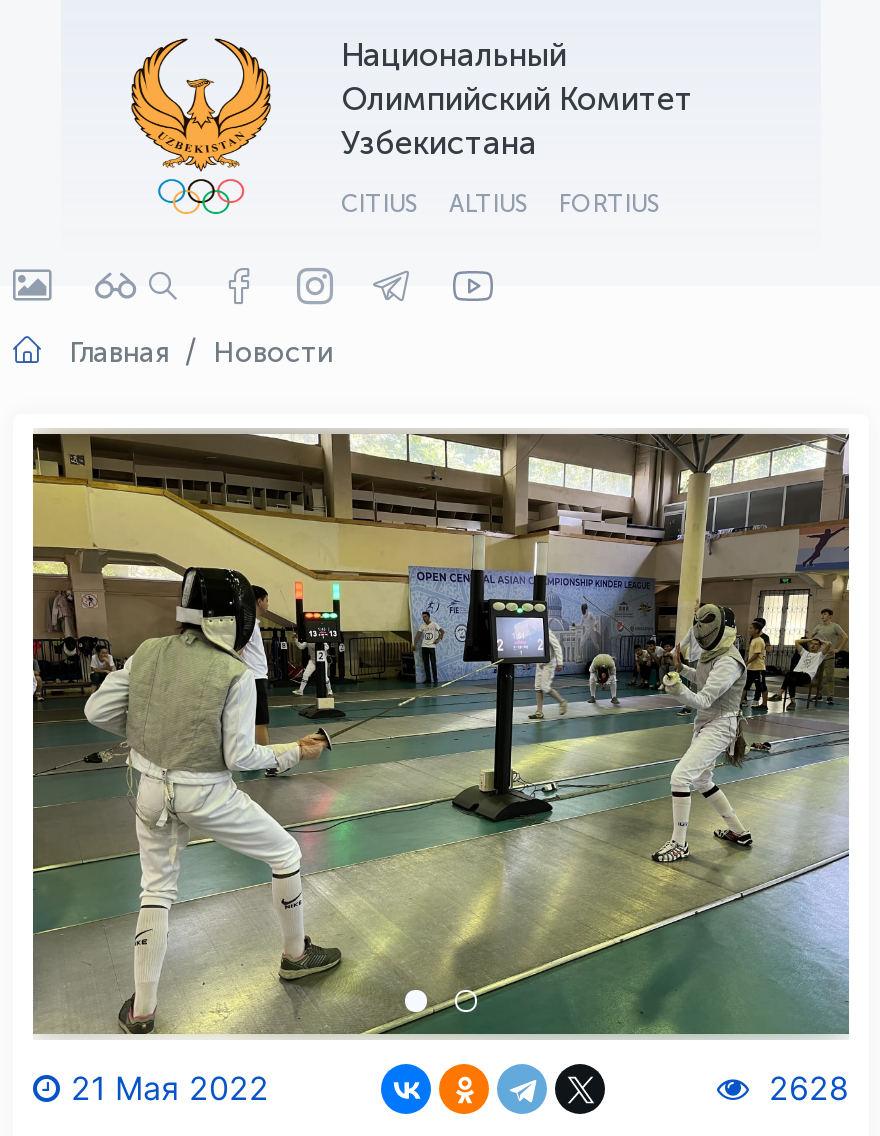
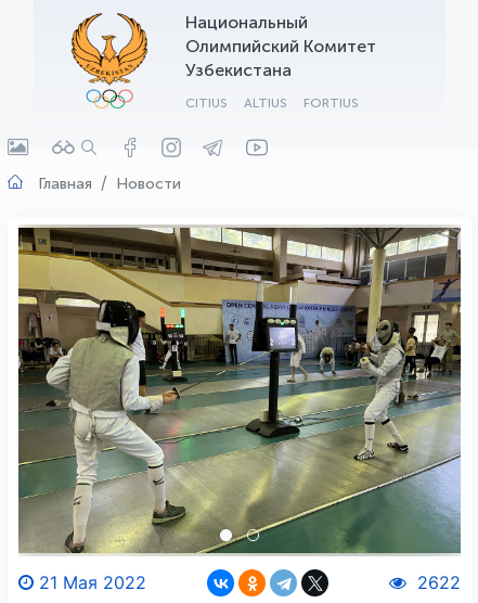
[759,1068,849,1108] 2628 -> [412,572,461,593] 2622

